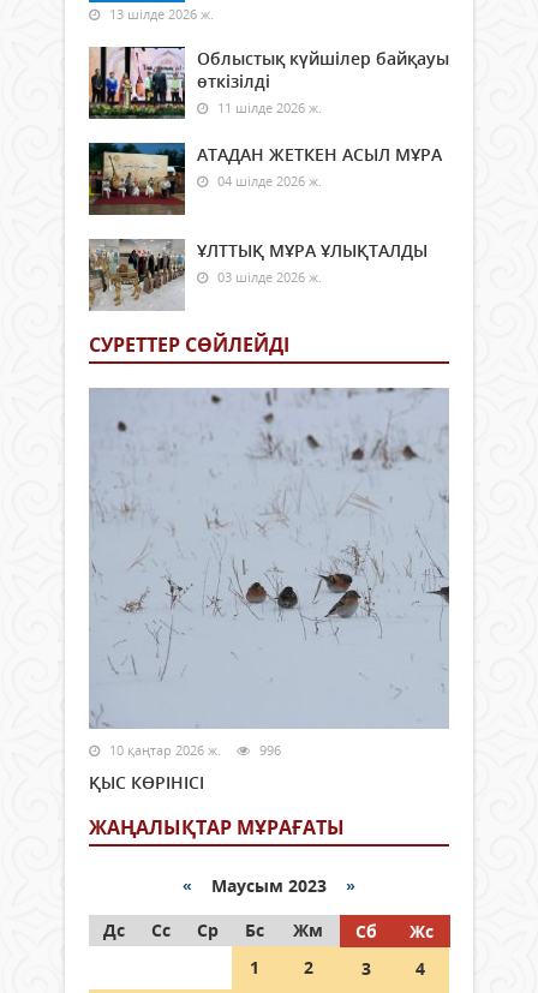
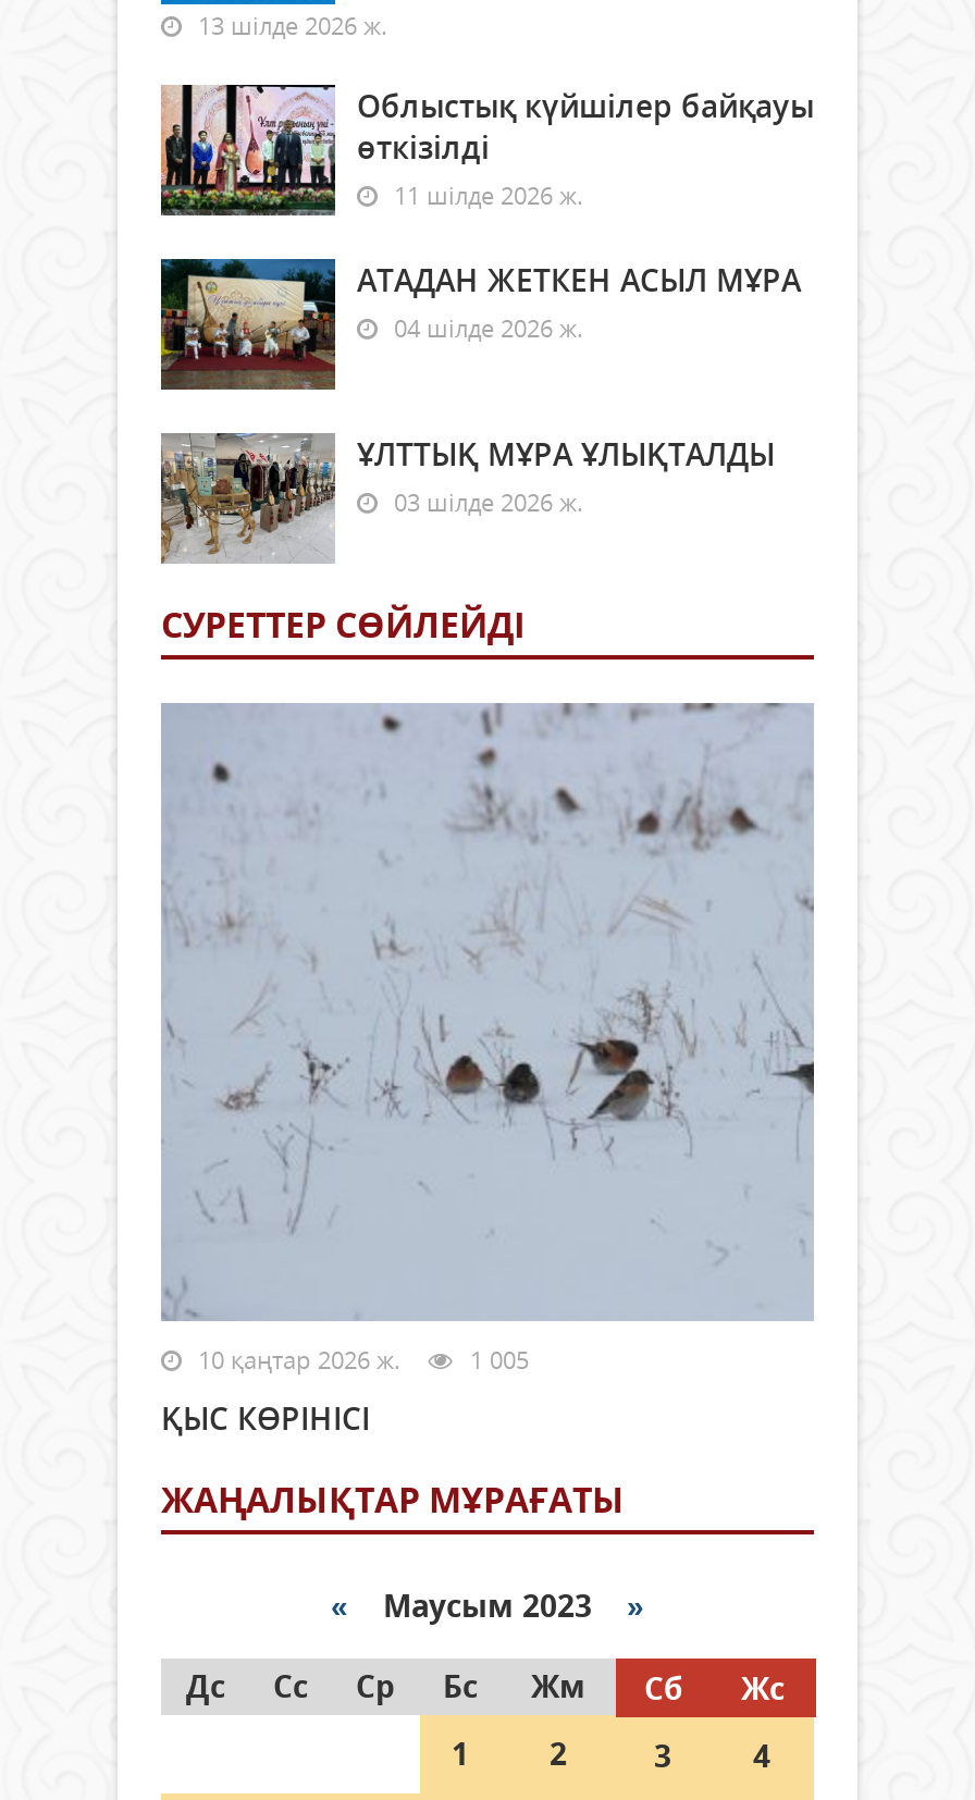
[106,740,281,758] 10 қаңтар 2026 ж. 996 -> [192,1342,529,1375] 10 қаңтар 2026 ж. 1 005

